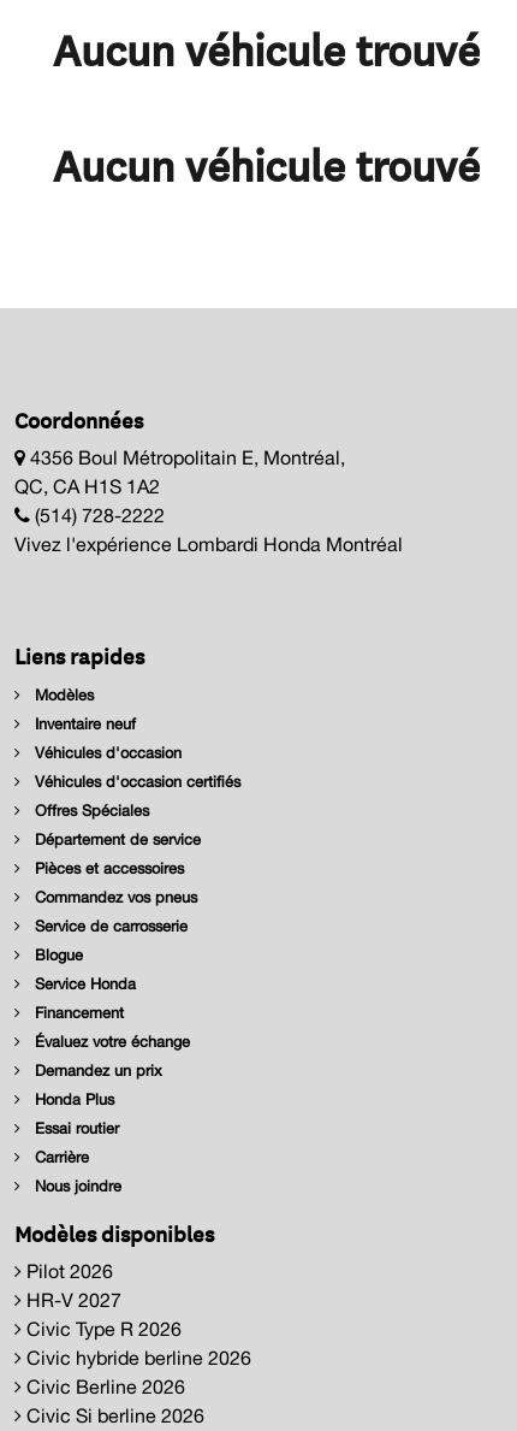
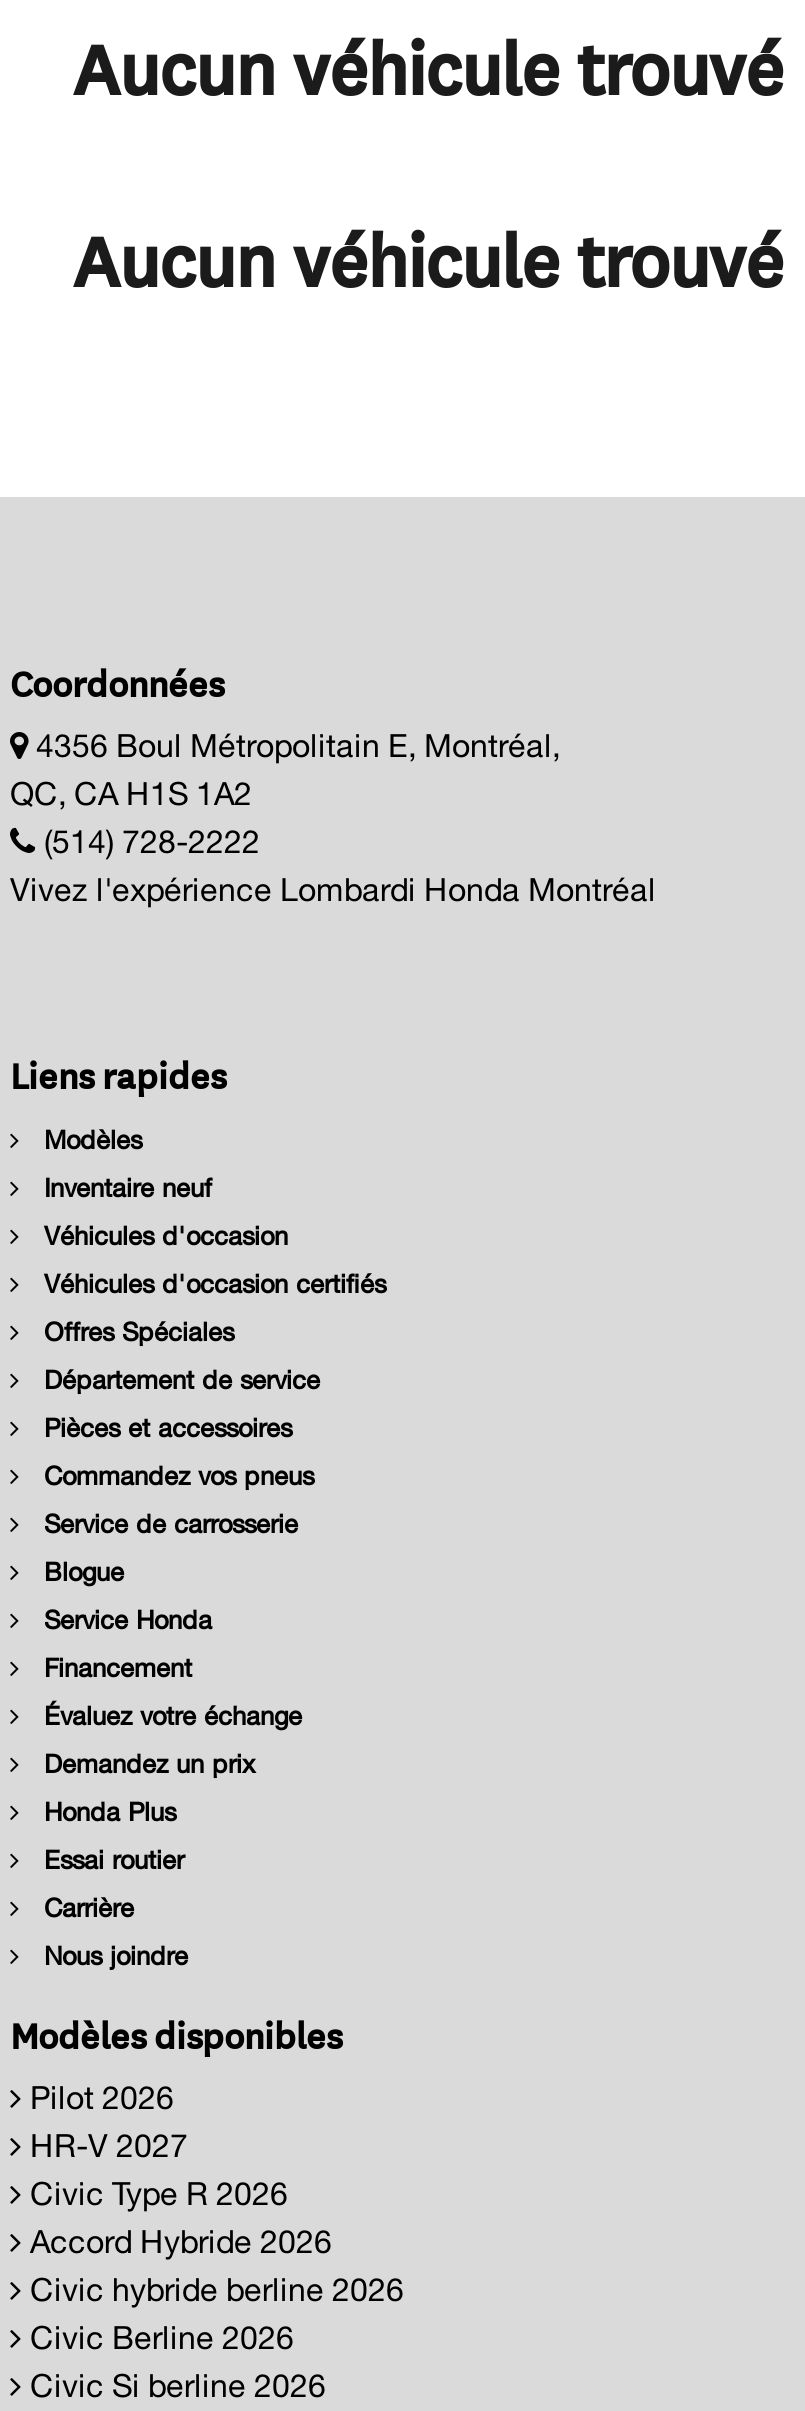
none -> [22,2222,332,2258] Accord Hybride 2026

